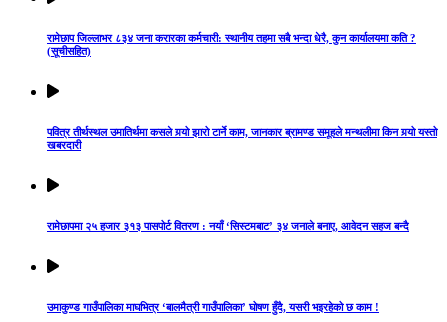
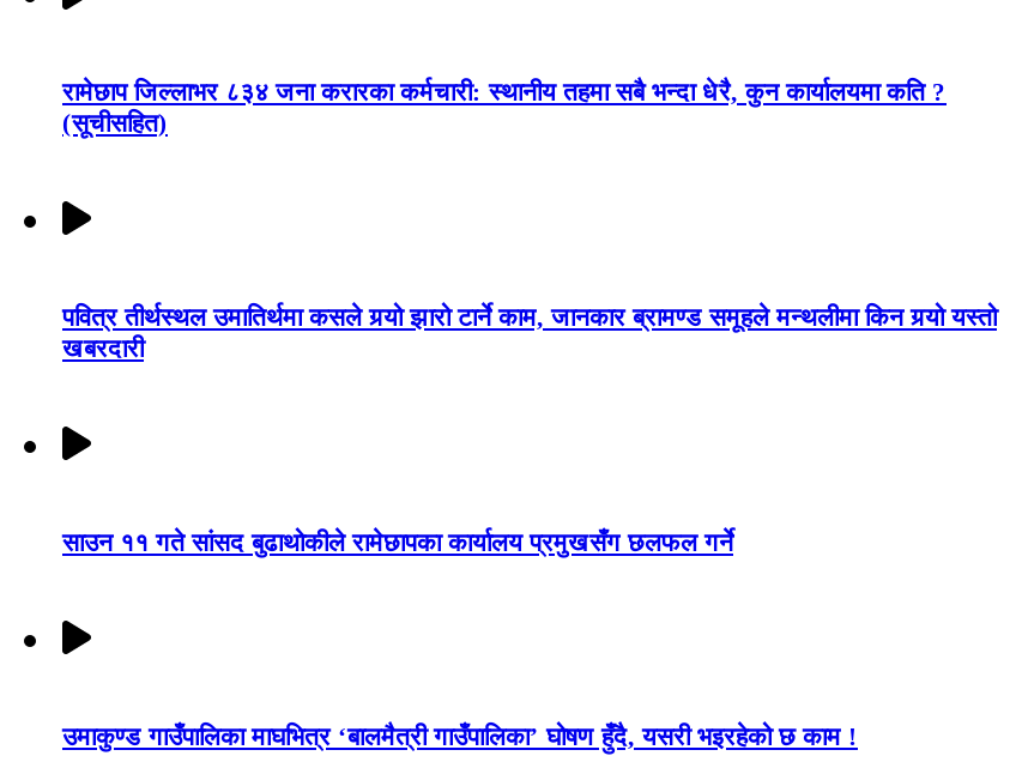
[47,220,409,232] रामेछापमा २५ हजार ३१३ पासपोर्ट वितरण : नयाँ ‘सिस्टमबाट’ ३४ जनाले बनाए, आवेदन सहज बन्दै -> [62,526,733,555] साउन ११ गते सांसद बुढाथोकीले रामेछापका कार्यालय प्रमुखसँग छलफल गर्ने

